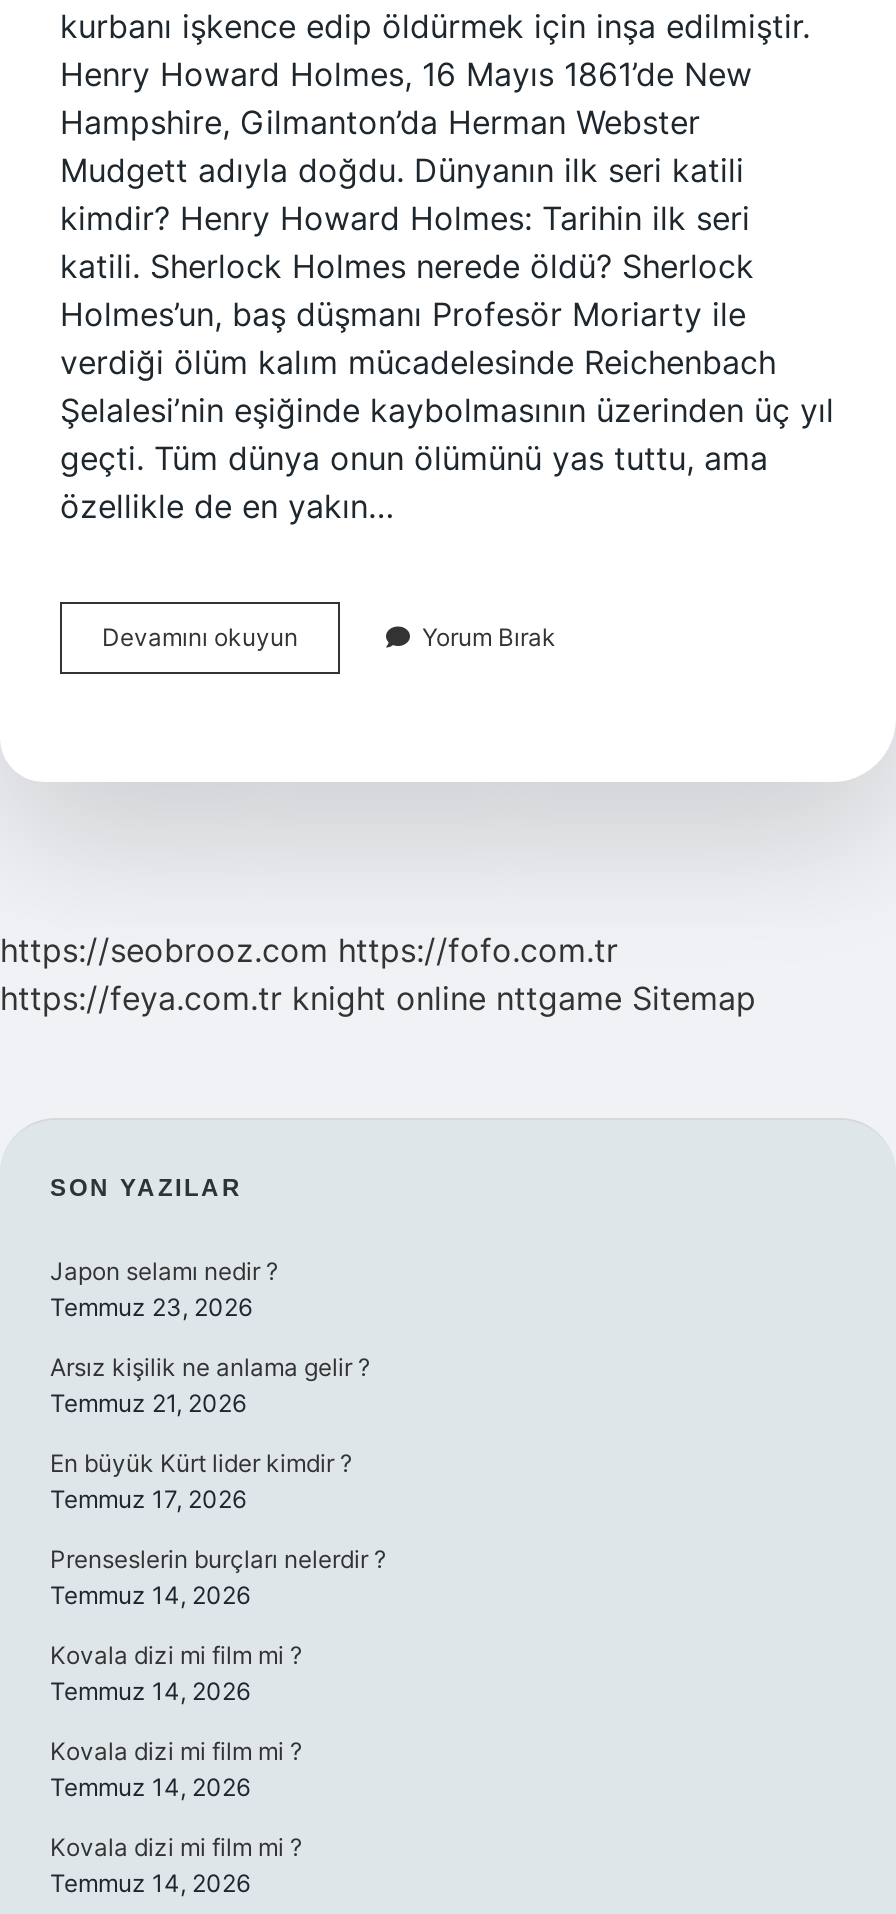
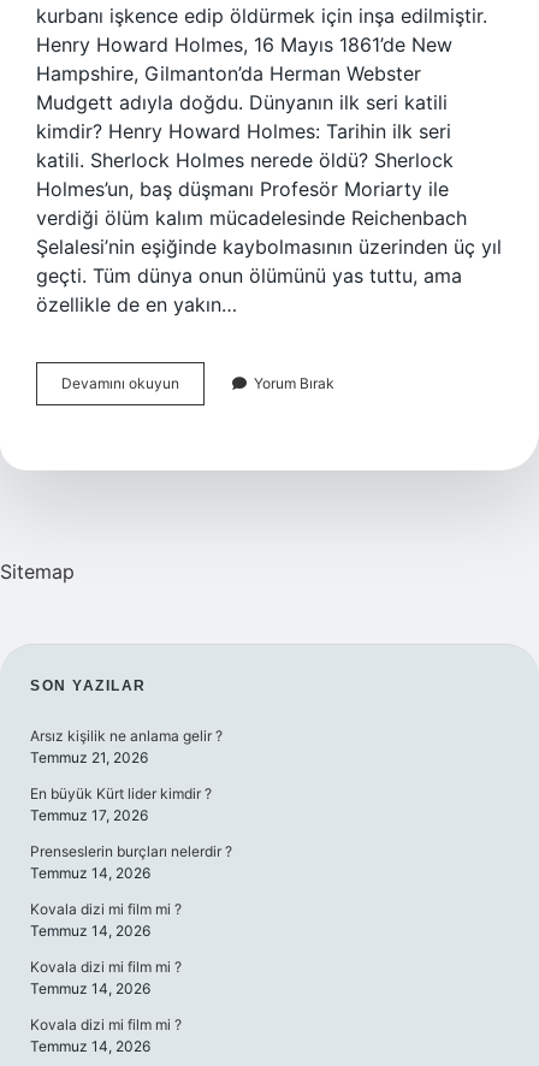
[0,930,756,1018] https://seobrooz.com https://fofo.com.tr | https://feya.com.tr knight online nttgame Sitemap -> [0,559,75,584] Sitemap
[50,1256,278,1322] Japon selamı nedir ? | Temmuz 23, 2026 -> none

